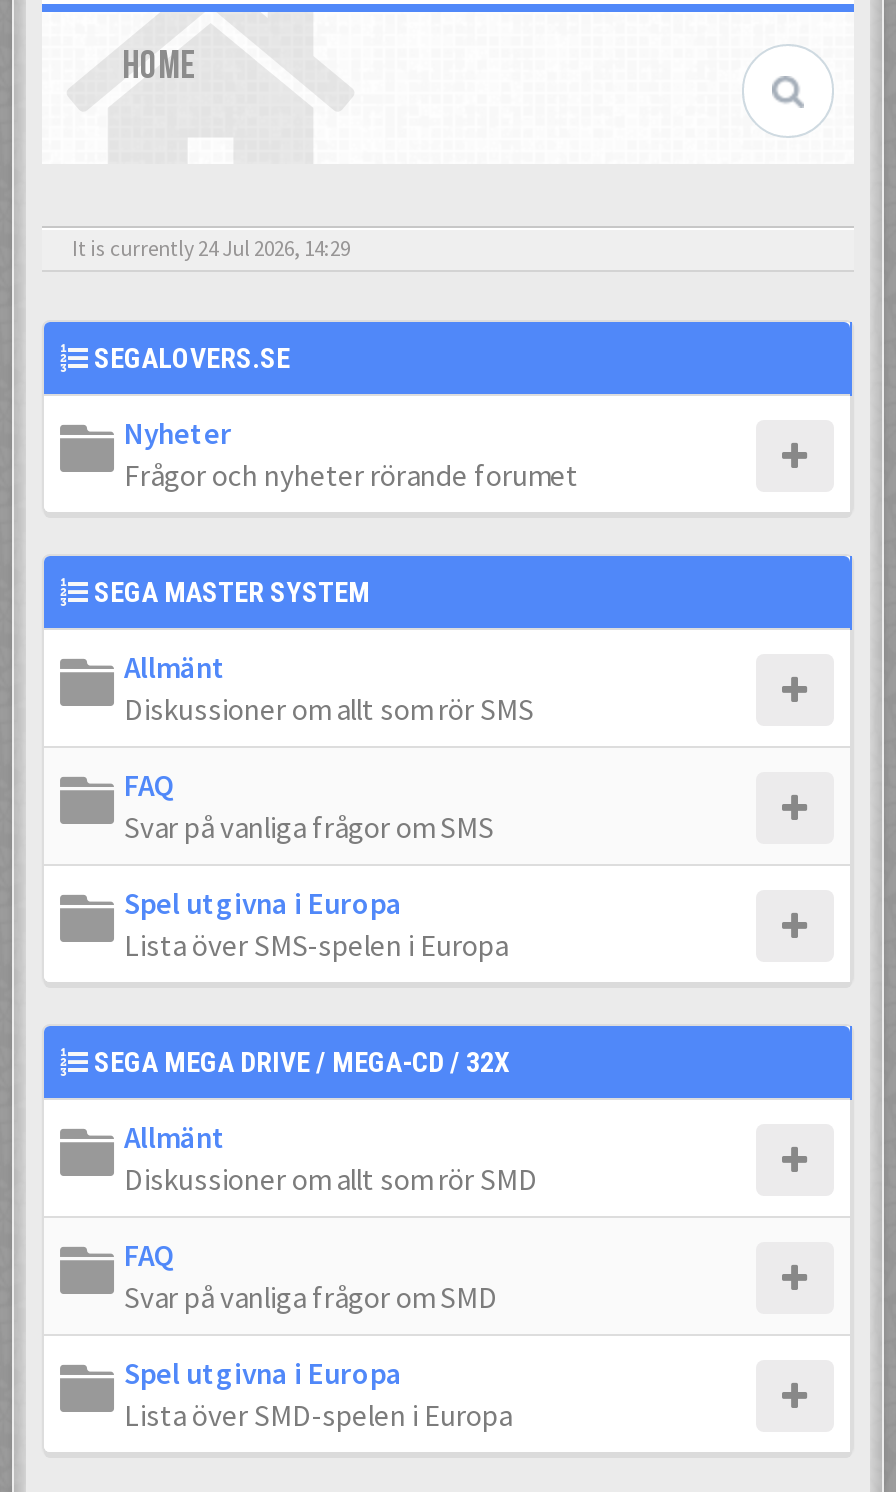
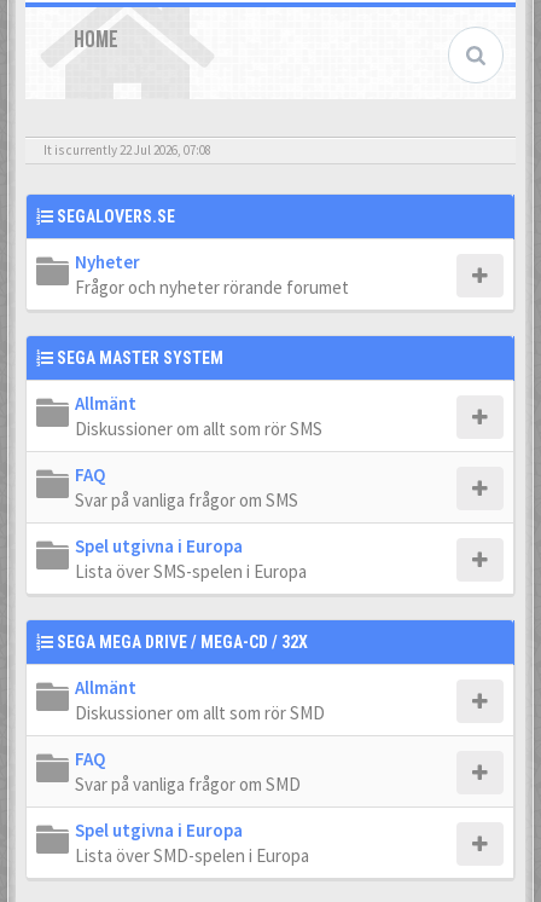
[72,234,350,262] It is currently 24 Jul 2026, 14:29 -> [43,141,211,158] It is currently 22 Jul 2026, 07:08

